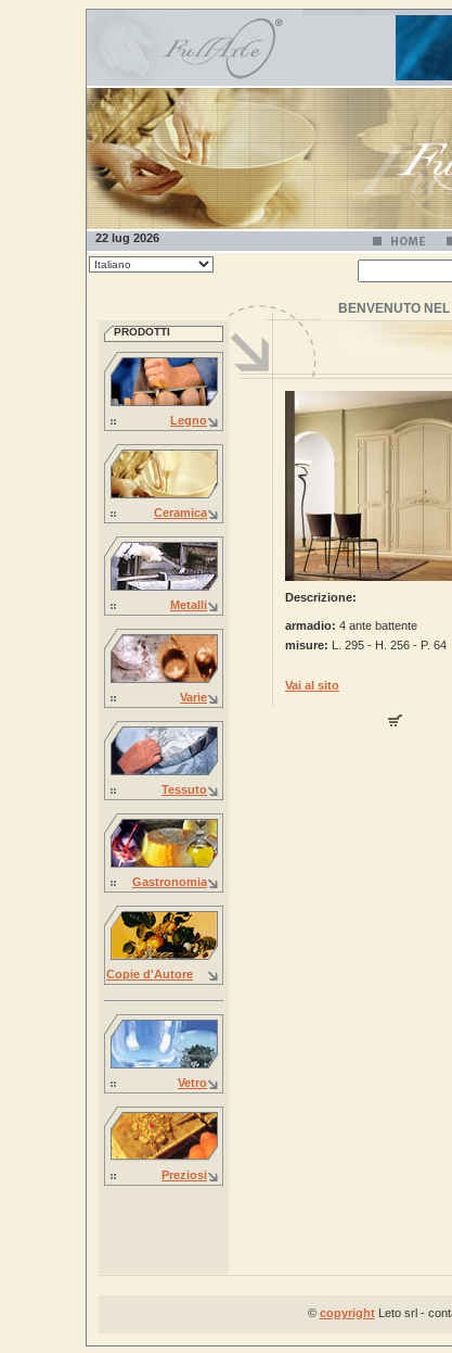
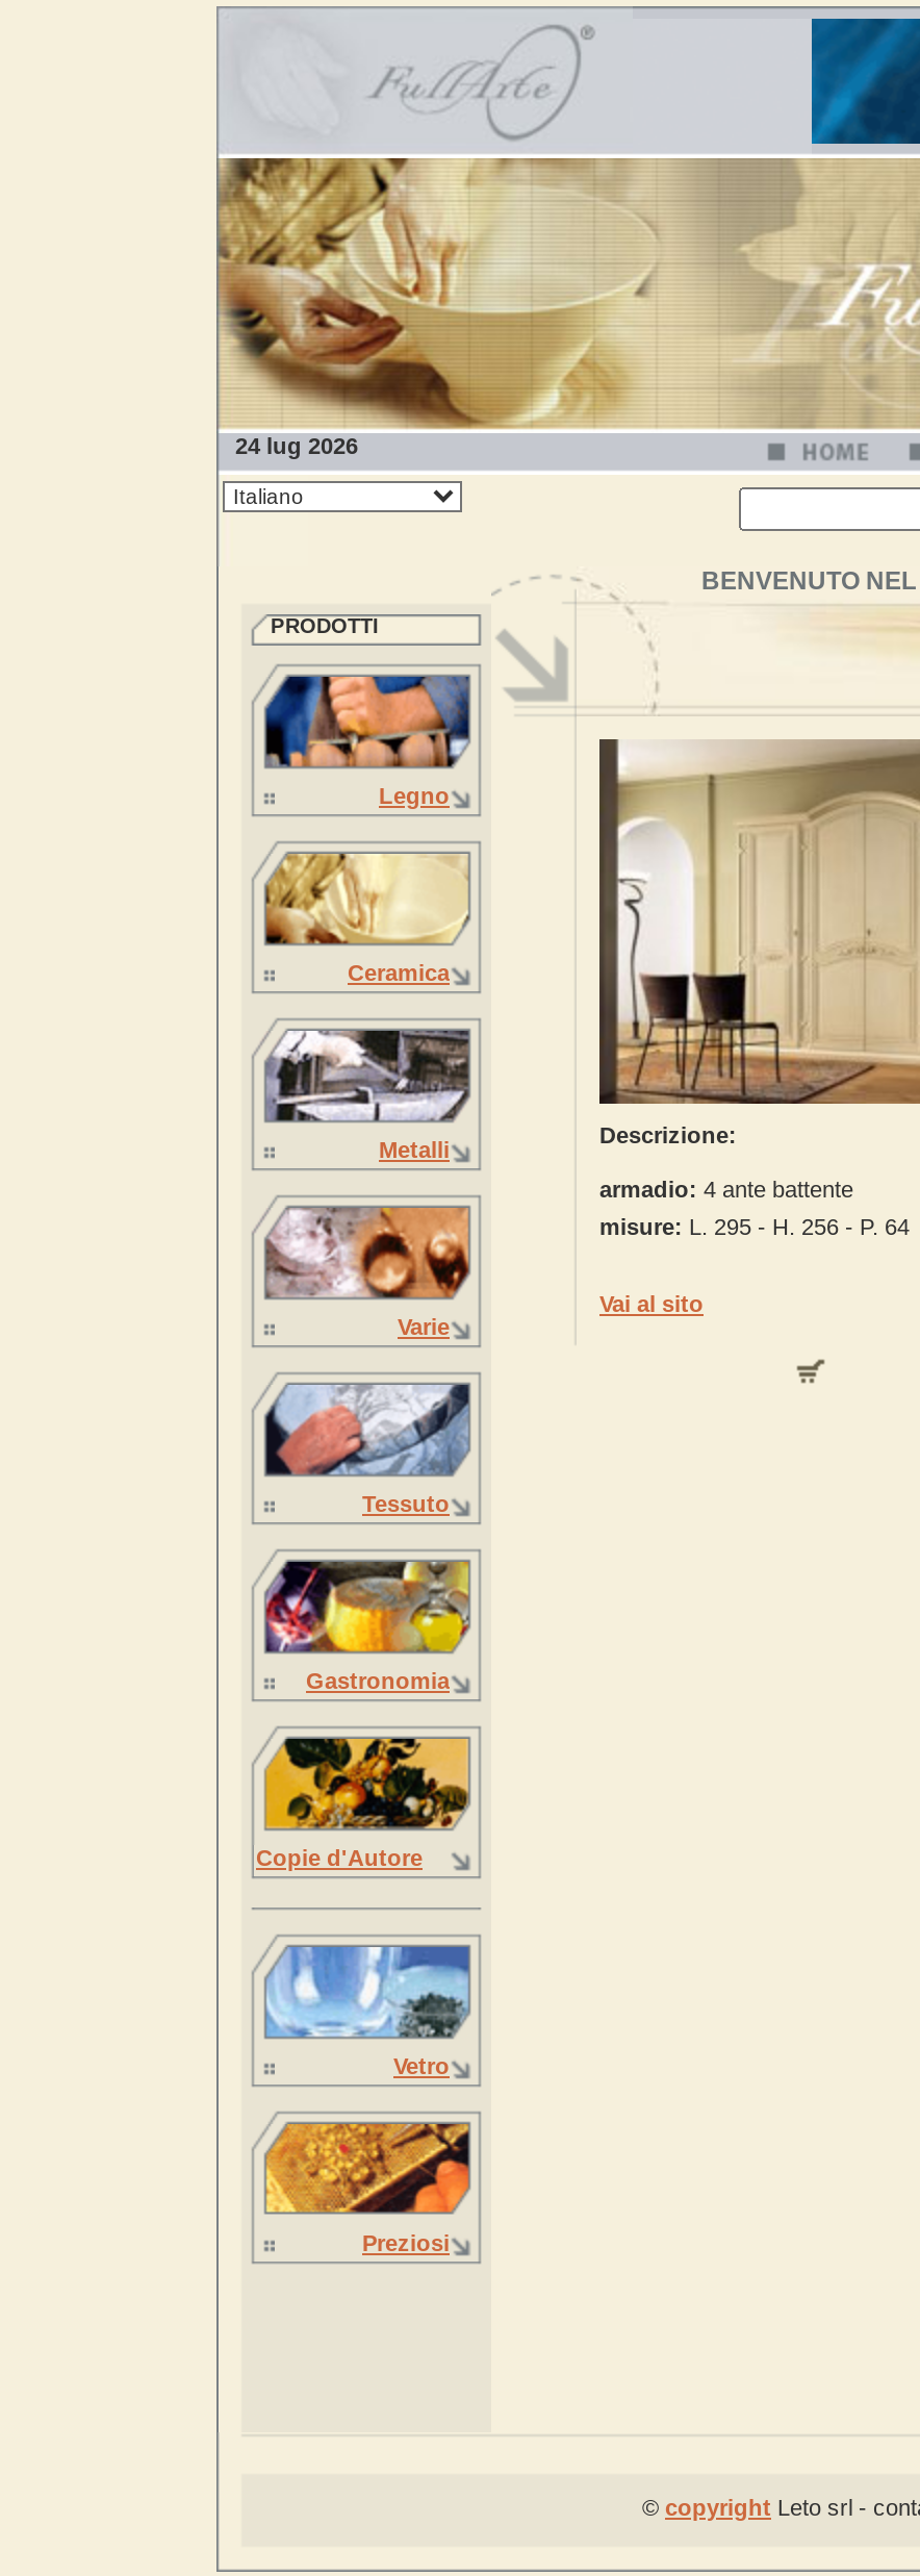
[95,231,159,244] 22 lug 2026 -> [235,433,358,458] 24 lug 2026

